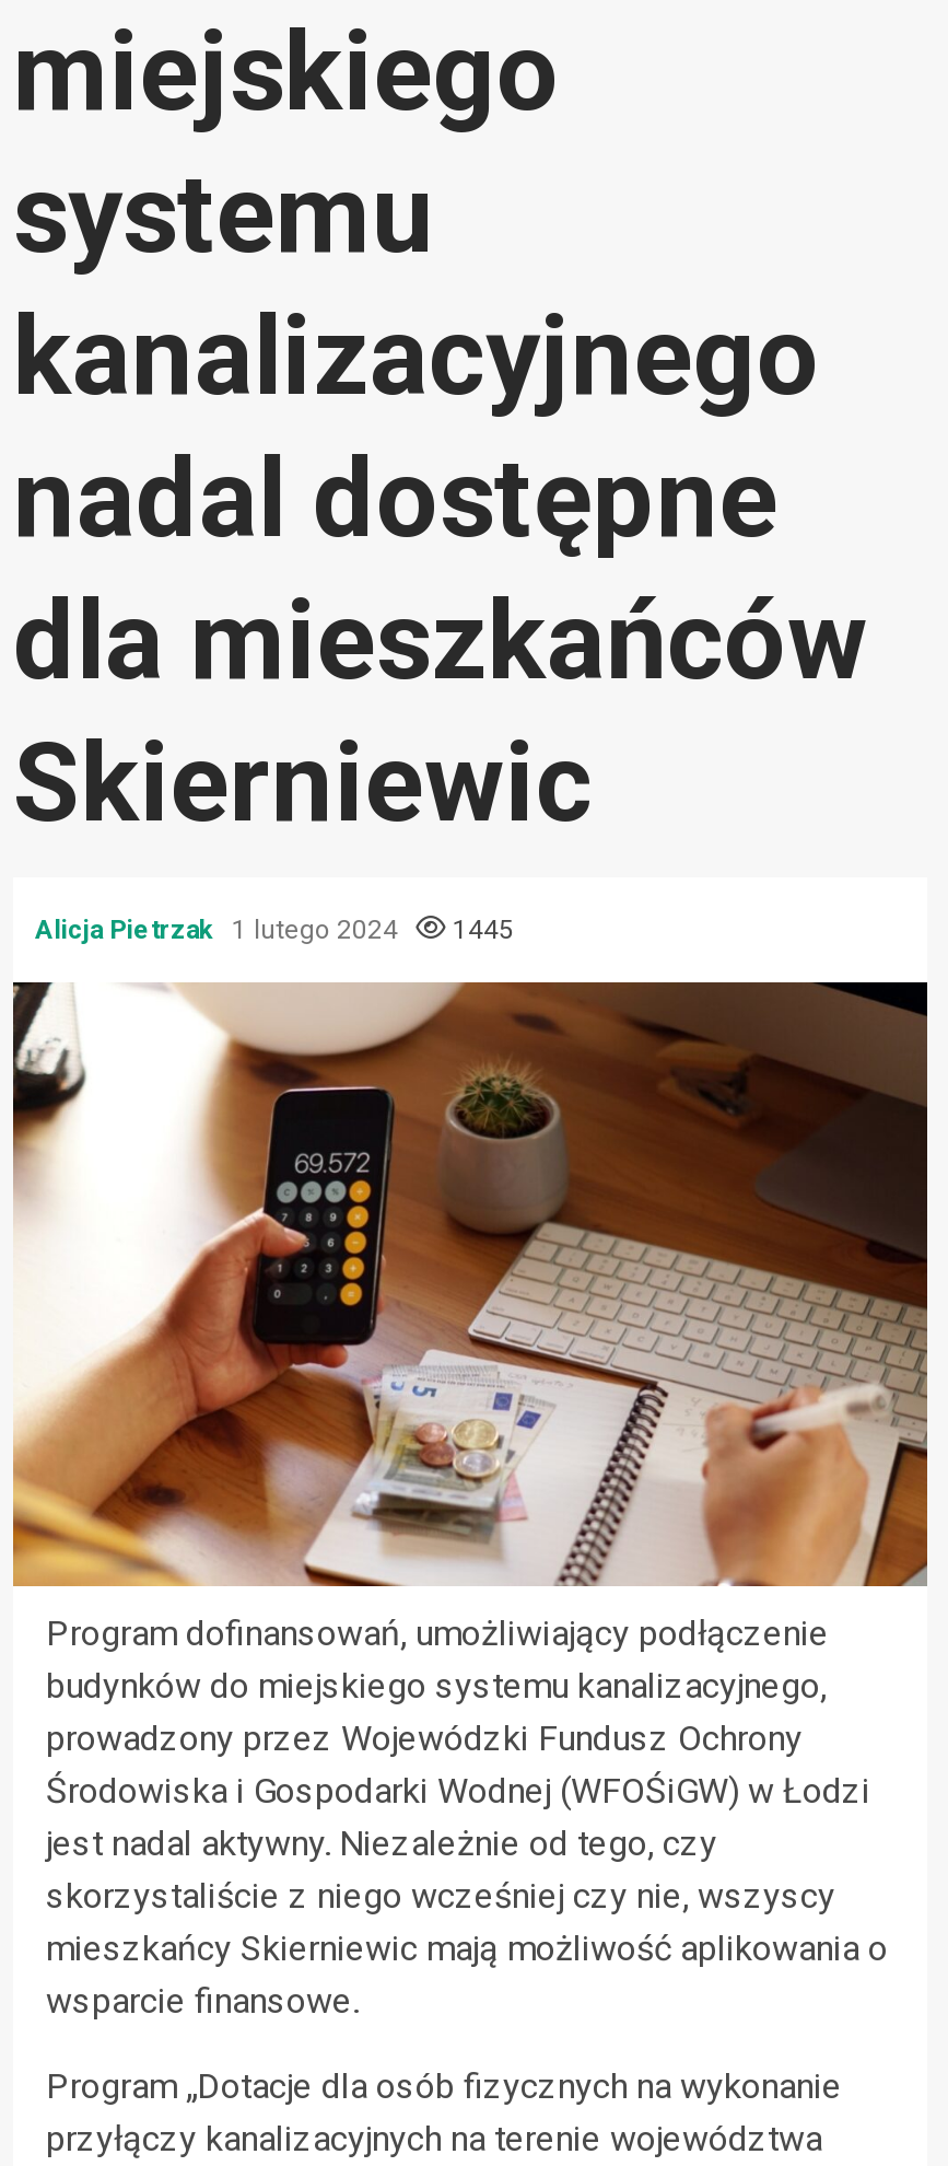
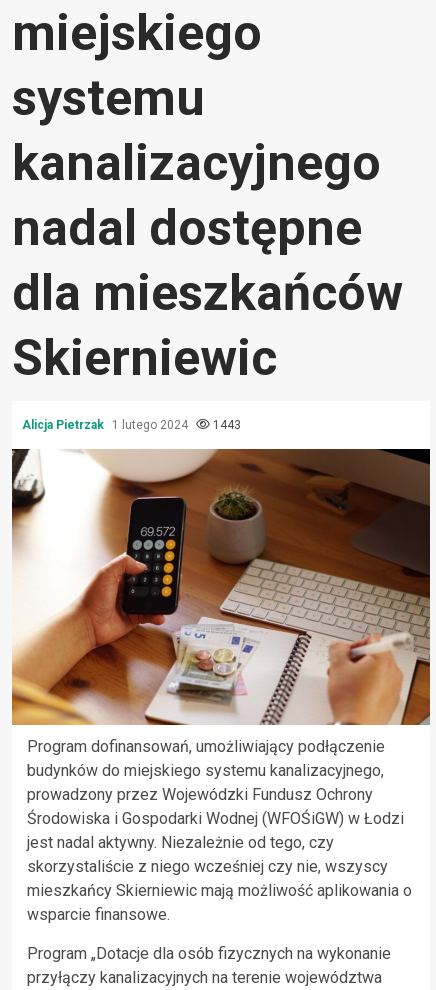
[35,915,514,945] Alicja Pietrzak 1 lutego 2024 1445 -> [22,418,241,432] Alicja Pietrzak 1 lutego 2024 1443

